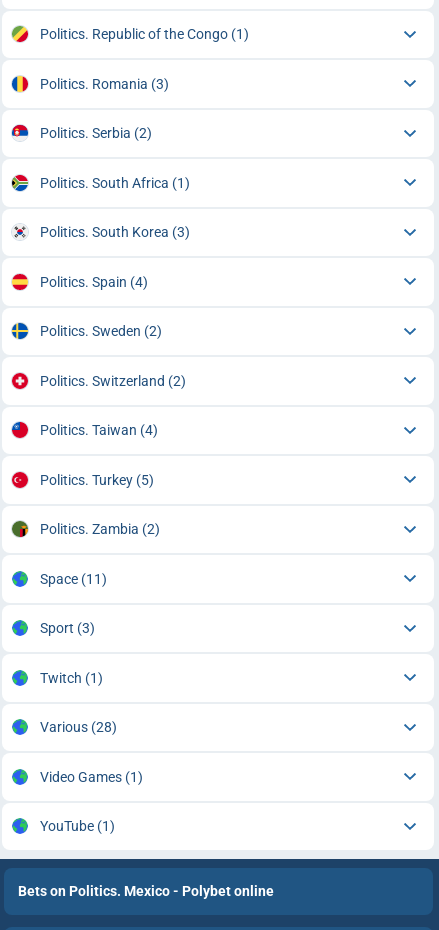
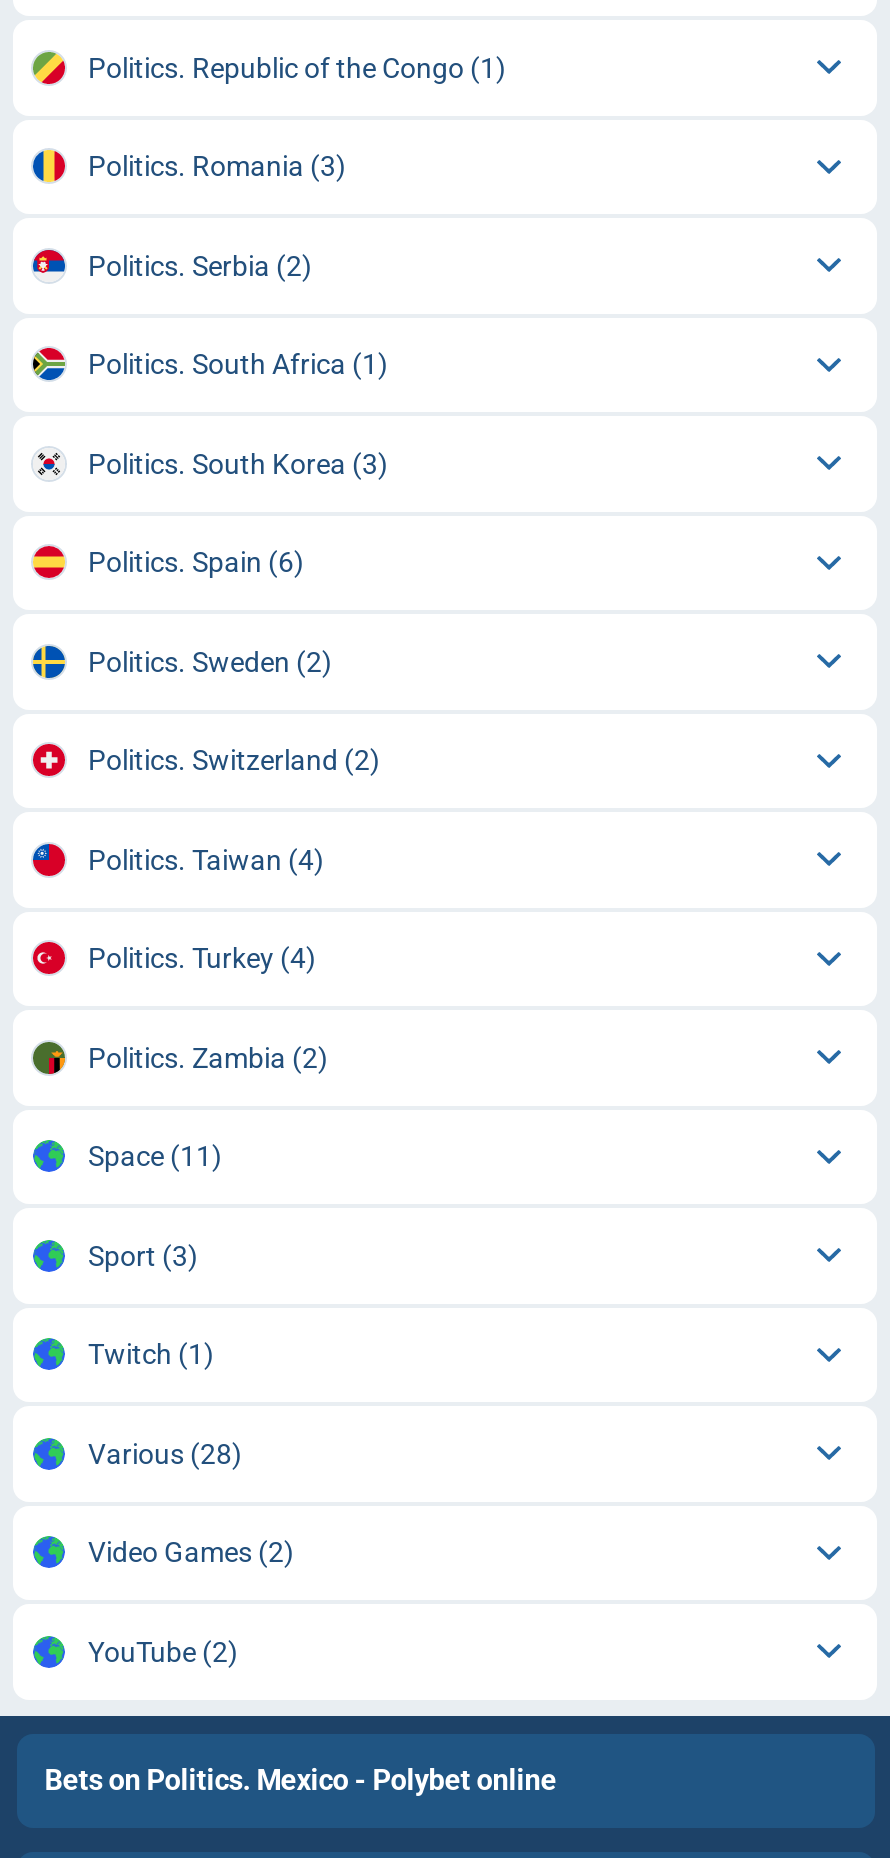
[39,274,147,290] Politics. Spain (4) -> [88,547,304,579] Politics. Spain (6)
[39,472,153,488] Politics. Turkey (5) -> [88,943,316,975] Politics. Turkey (4)
[39,769,142,785] Video Games (1) -> [88,1537,294,1569] Video Games (2)
[39,818,114,834] YouTube (1) -> [88,1635,238,1667] YouTube (2)

